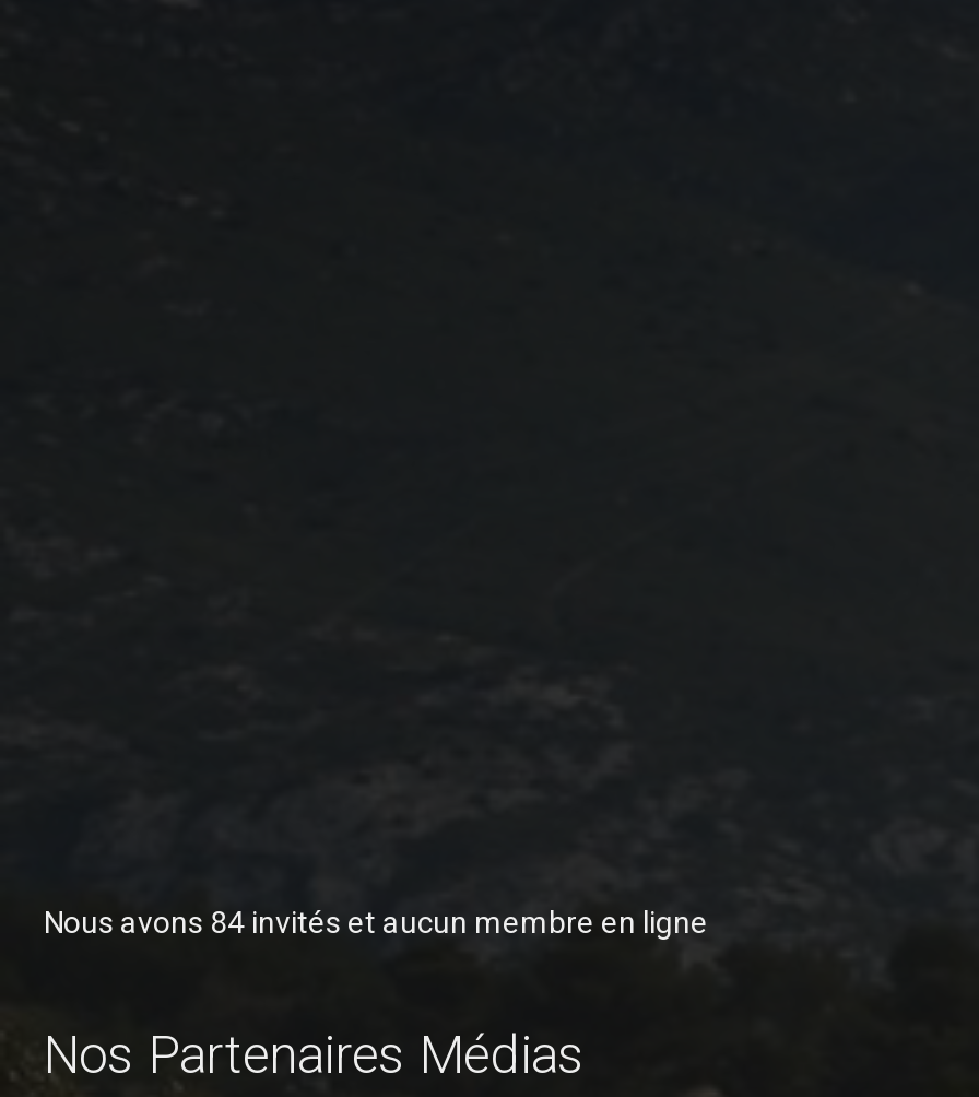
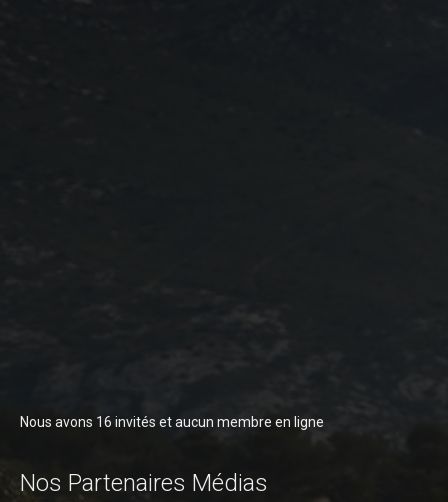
[44,905,708,940] Nous avons 84 invités et aucun membre en ligne -> [20,414,324,430] Nous avons 16 invités et aucun membre en ligne

